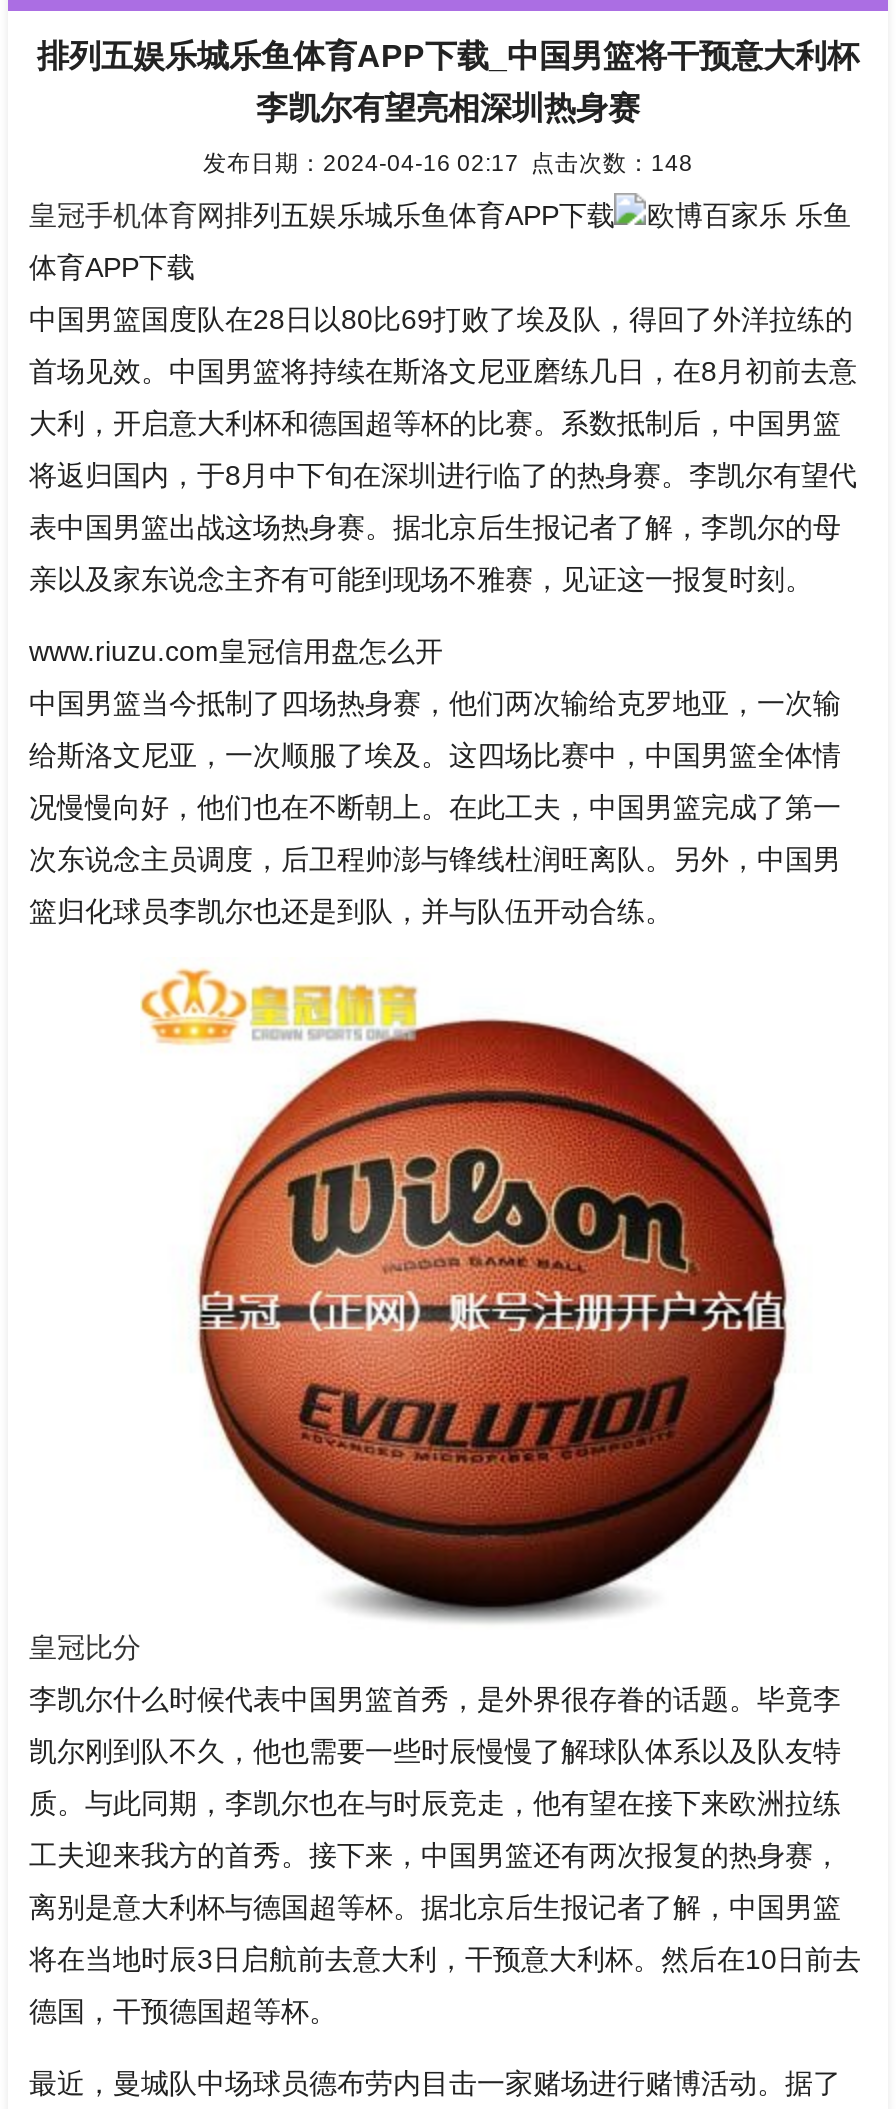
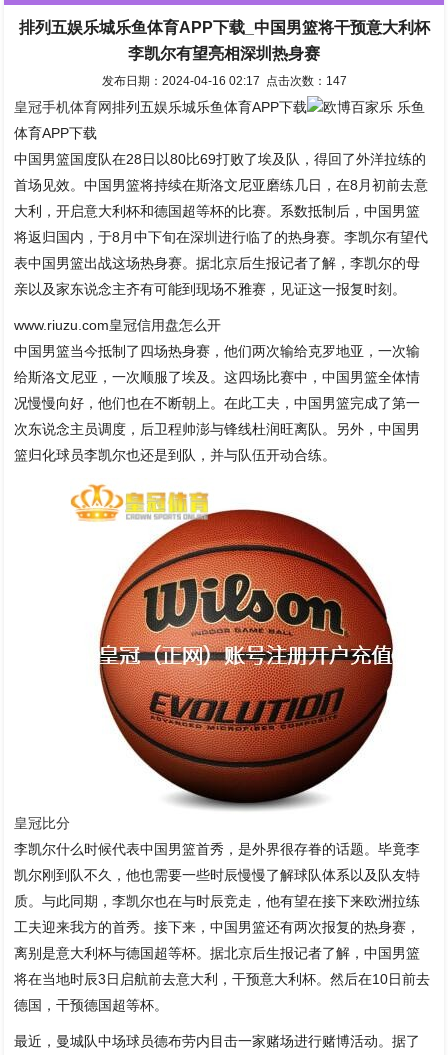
[203,149,693,175] 发布日期：2024-04-16 02:17 点击次数：148 -> [101,74,346,87] 发布日期：2024-04-16 02:17 点击次数：147

